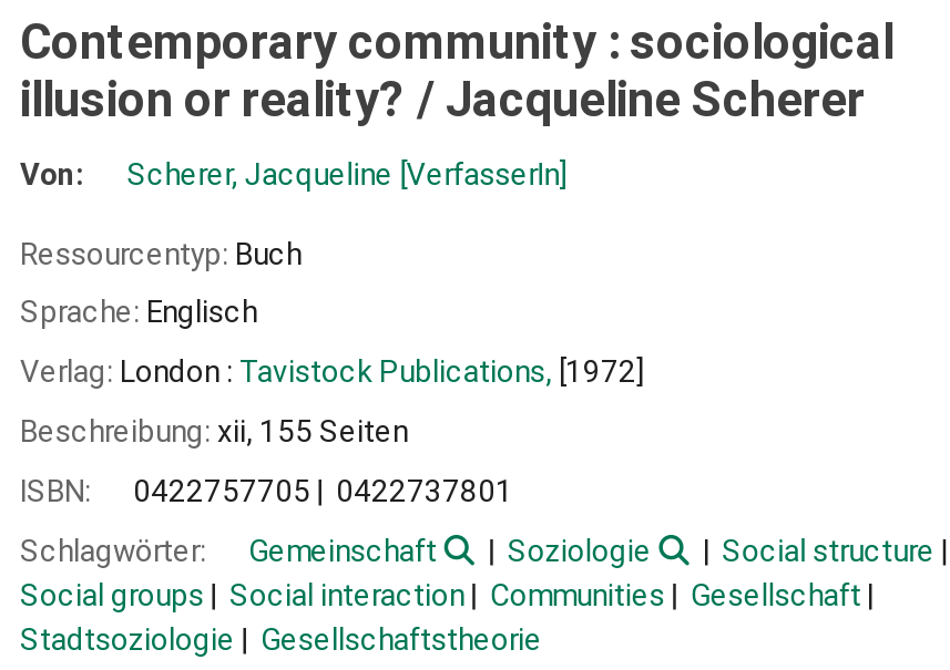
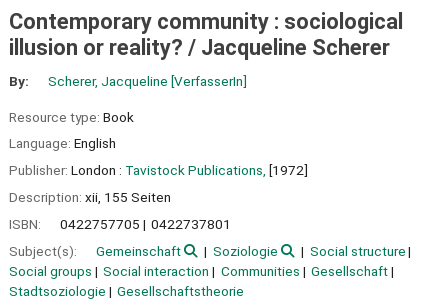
[20,155,84,191] Von: -> [9,73,29,89] By:
[20,235,302,270] Ressourcentyp: Buch -> [9,108,134,124] Resource type: Book
[20,294,257,330] Sprache: Englisch -> [9,135,116,151] Language: English
[20,353,645,389] Verlag: London : Tavistock Publications, [1972] -> [9,162,308,178] Publisher: London : Tavistock Publications, [1972]
[20,413,408,448] Beschreibung: xii, 155 Seiten -> [9,189,171,205] Description: xii, 155 Seiten
[20,532,213,567] Schlagwörter: -> [9,242,80,258] Subject(s):

